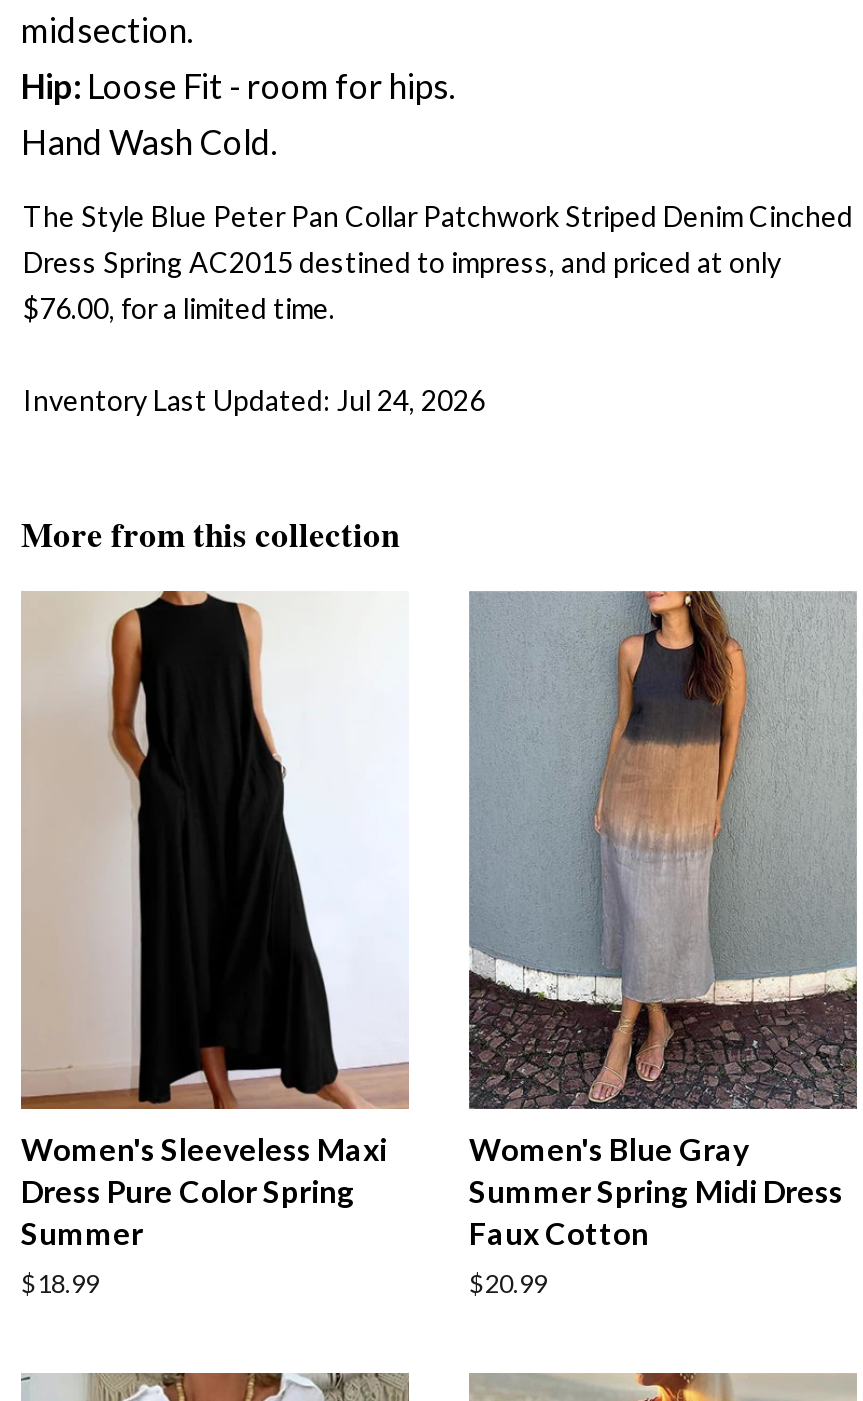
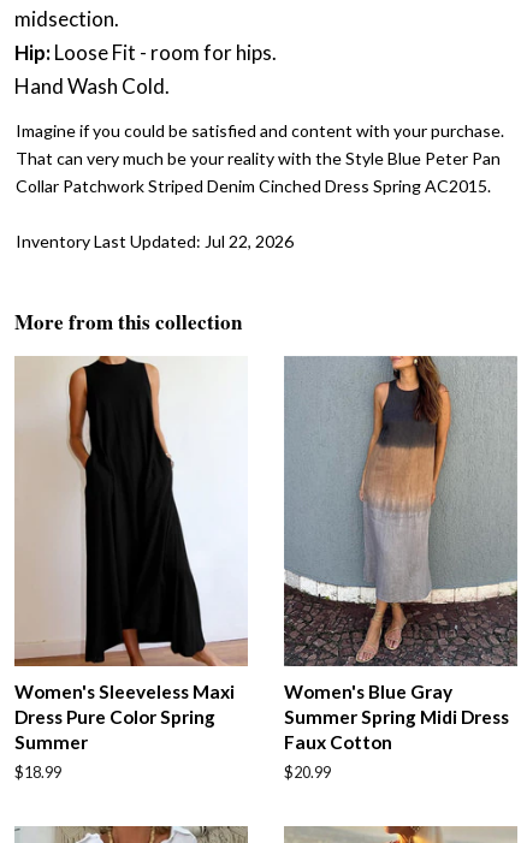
[23,199,853,325] The Style Blue Peter Pan Collar Patchwork Striped Denim Cinched | Dress Spring AC2015 destined to impress, and priced at only | $76.00, for a limited time. -> [16,120,504,196] Imagine if you could be satisfied and content with your purchase. | That can very much be your reality with the Style Blue Peter Pan | Collar Patchwork Striped Denim Cinched Dress Spring AC2015.
[23,383,485,417] Inventory Last Updated: Jul 24, 2026 -> [16,231,294,251] Inventory Last Updated: Jul 22, 2026

